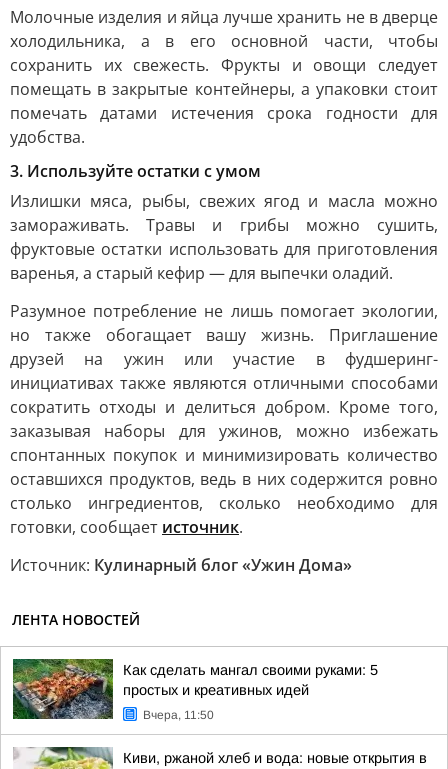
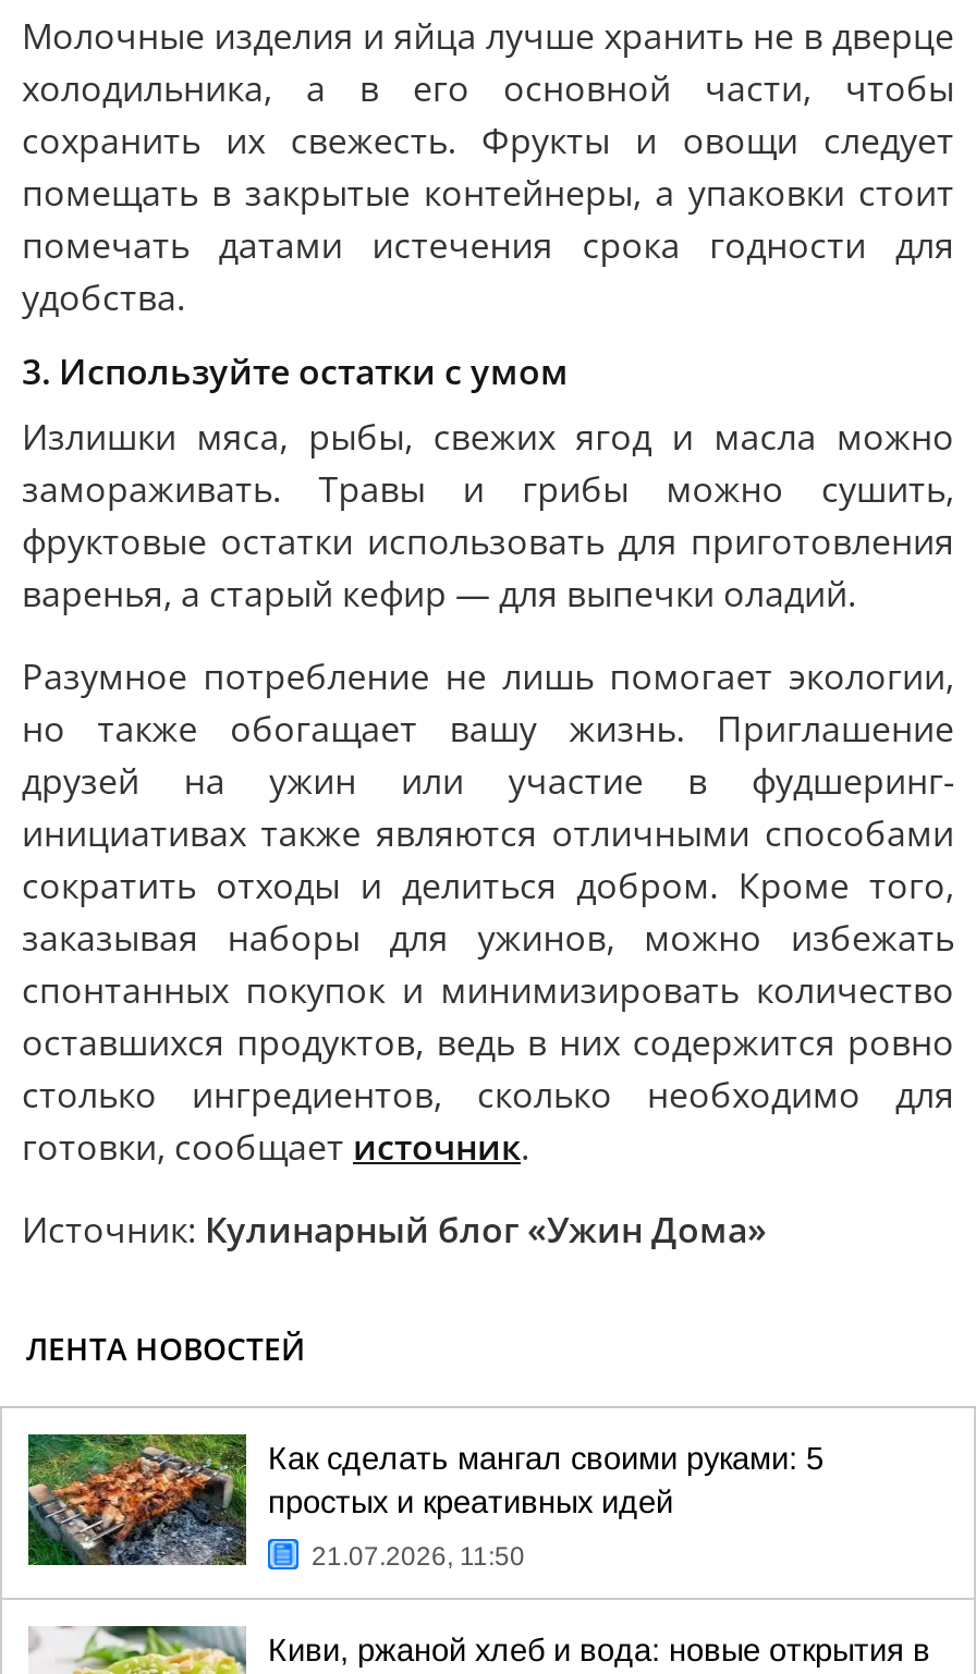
[143,708,214,722] Вчера, 11:50 -> [312,1541,525,1572] 21.07.2026, 11:50

